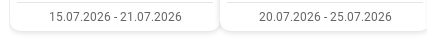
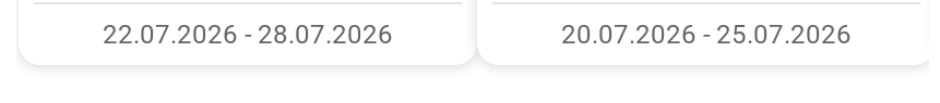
[48,10,181,24] 15.07.2026 - 21.07.2026 -> [103,20,393,50] 22.07.2026 - 28.07.2026

